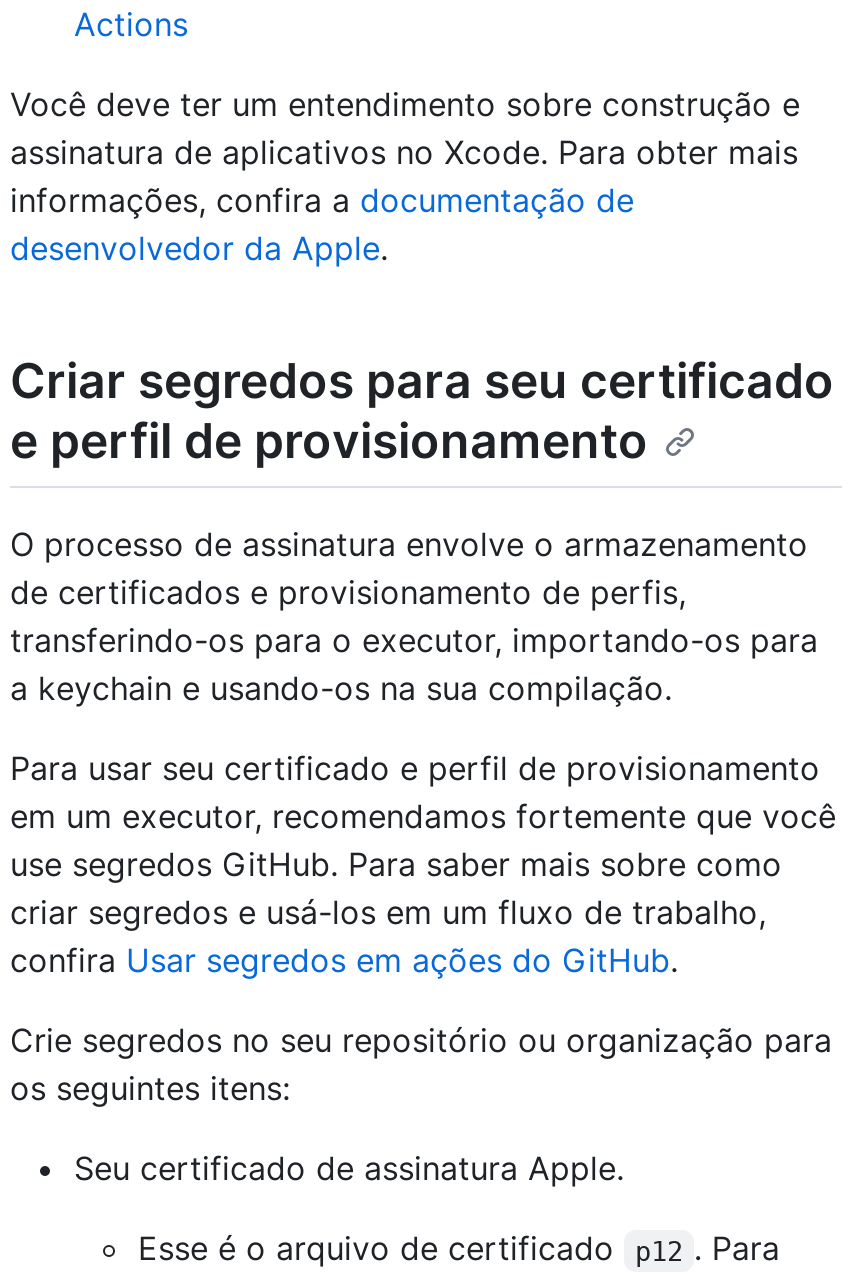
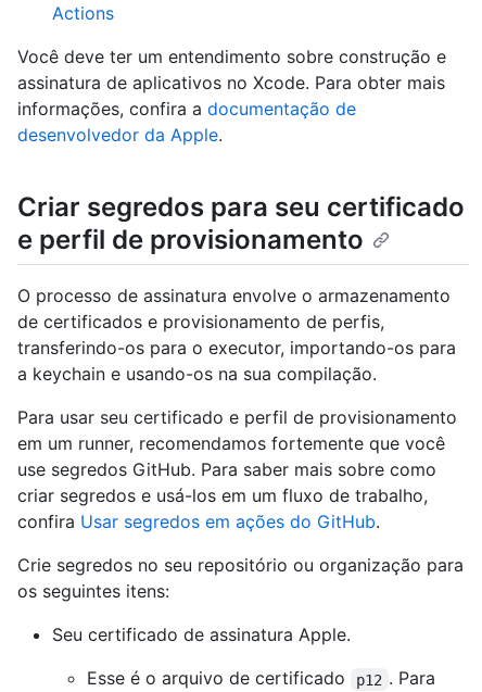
[10,797,836,837] em um executor, recomendamos fortemente que você -> [17,433,445,455] em um runner, recomendamos fortemente que você

